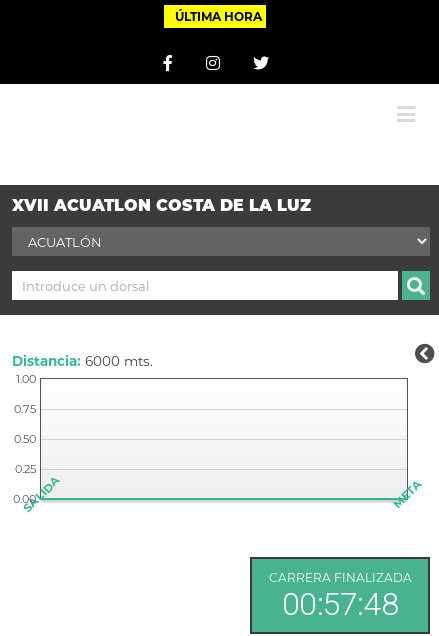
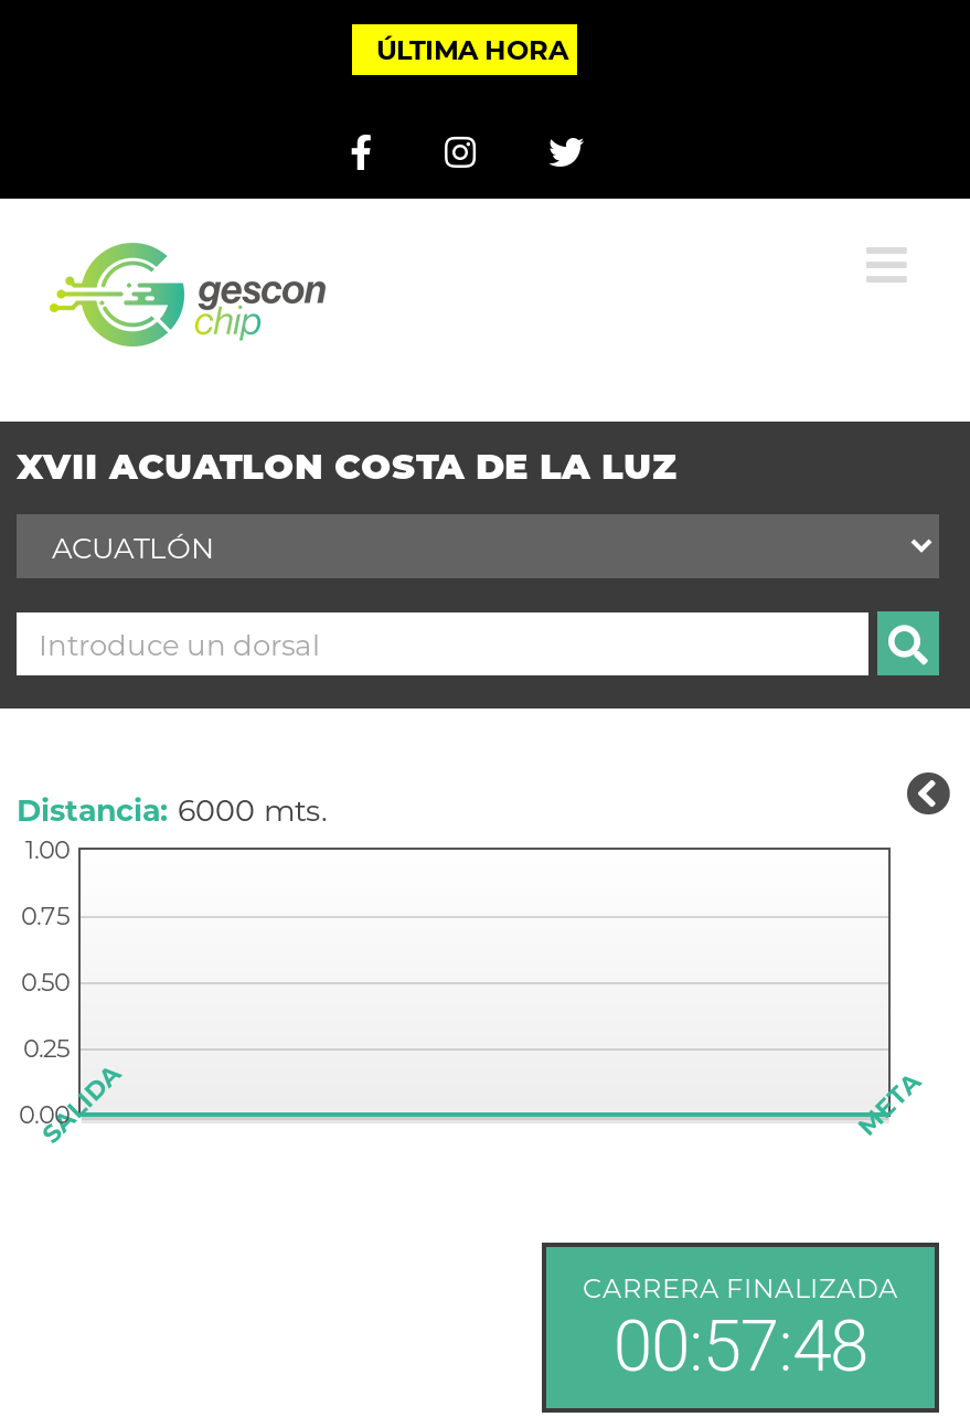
none -> [47,241,328,349] [image]

